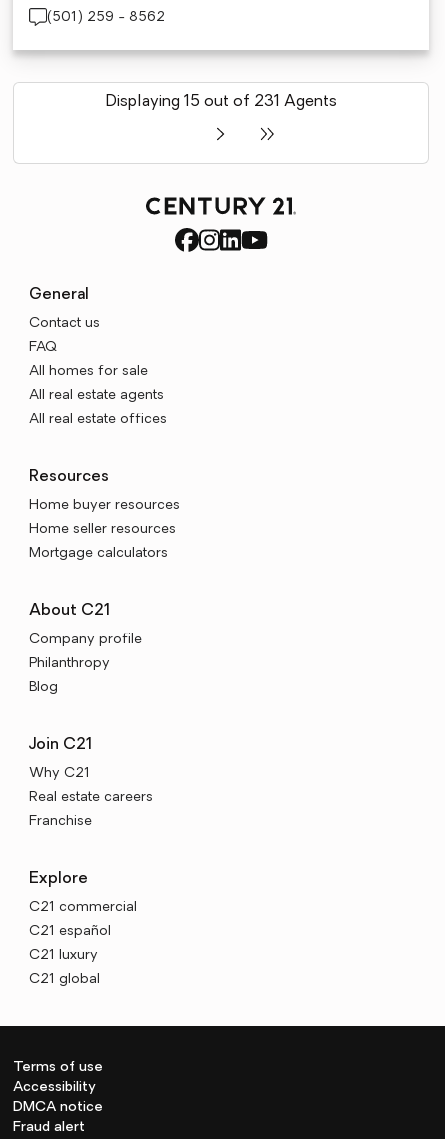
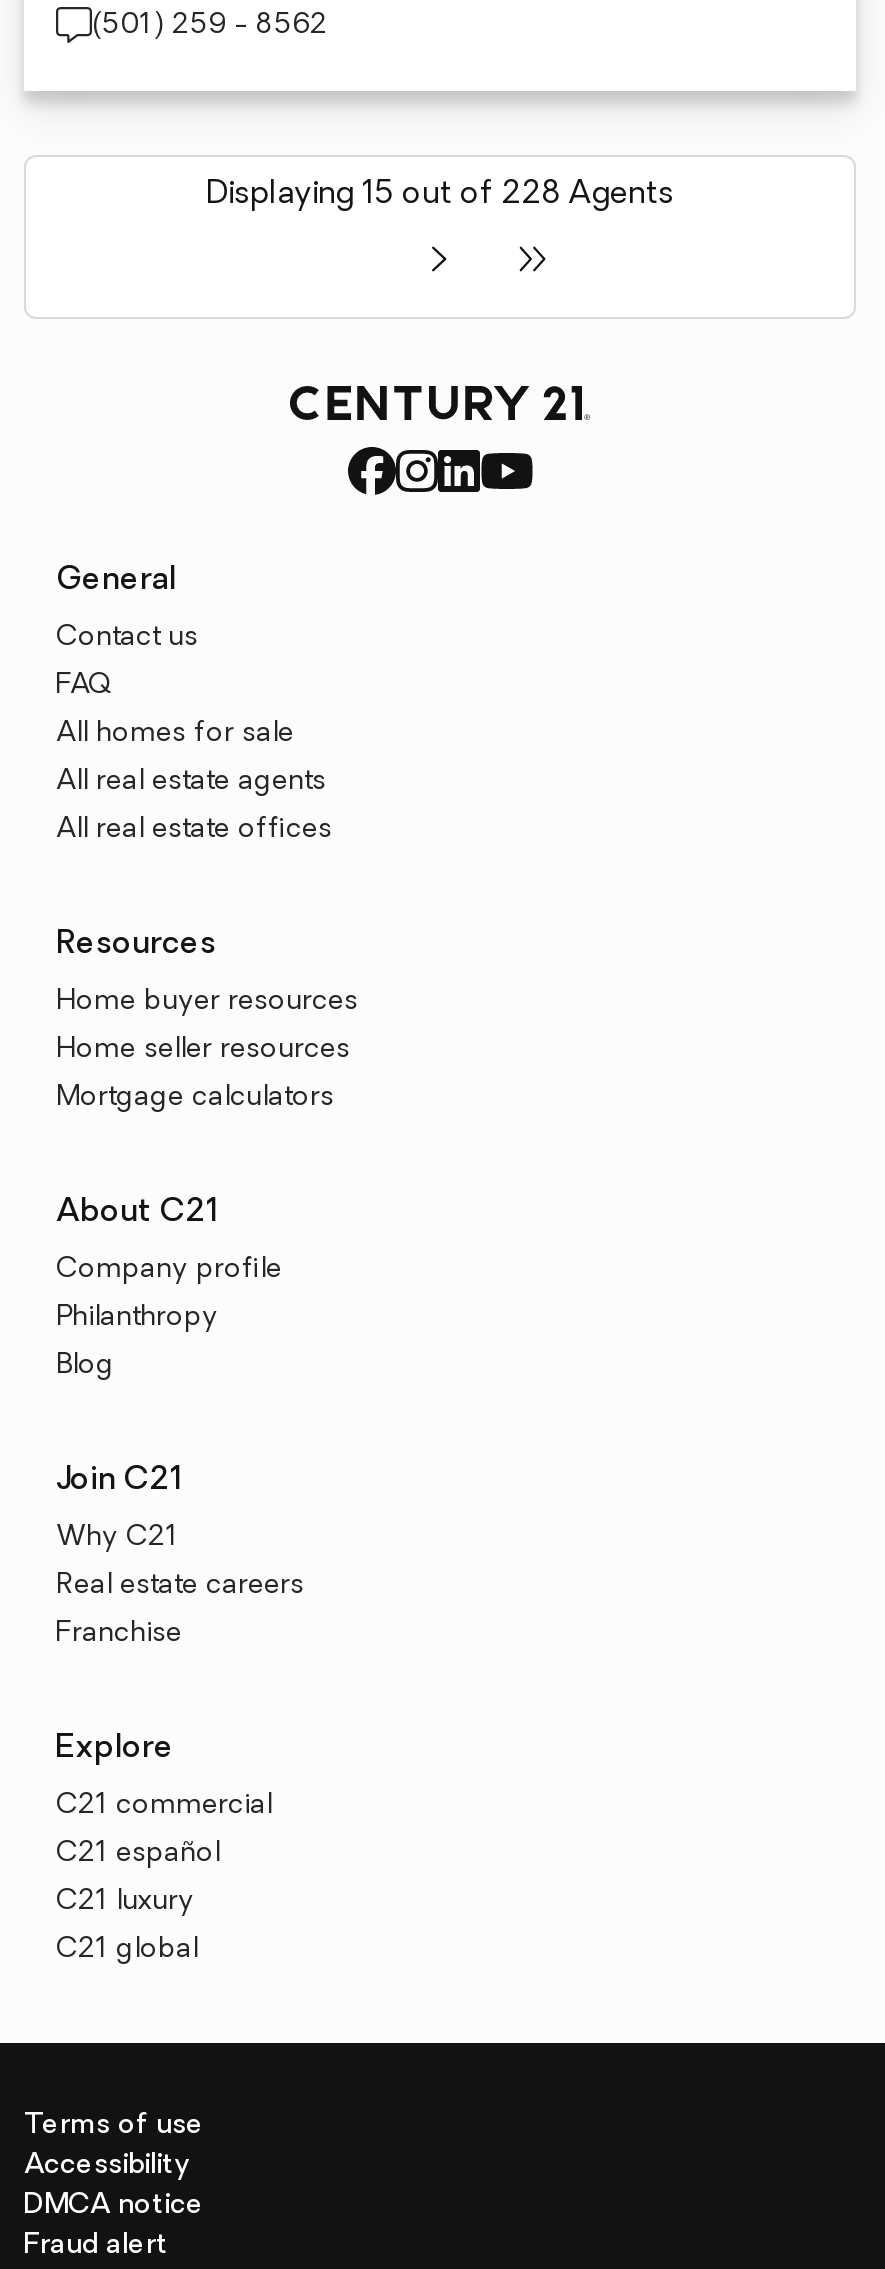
[105,94,336,110] Displaying 15 out of 231 Agents -> [206,179,674,211] Displaying 15 out of 228 Agents

